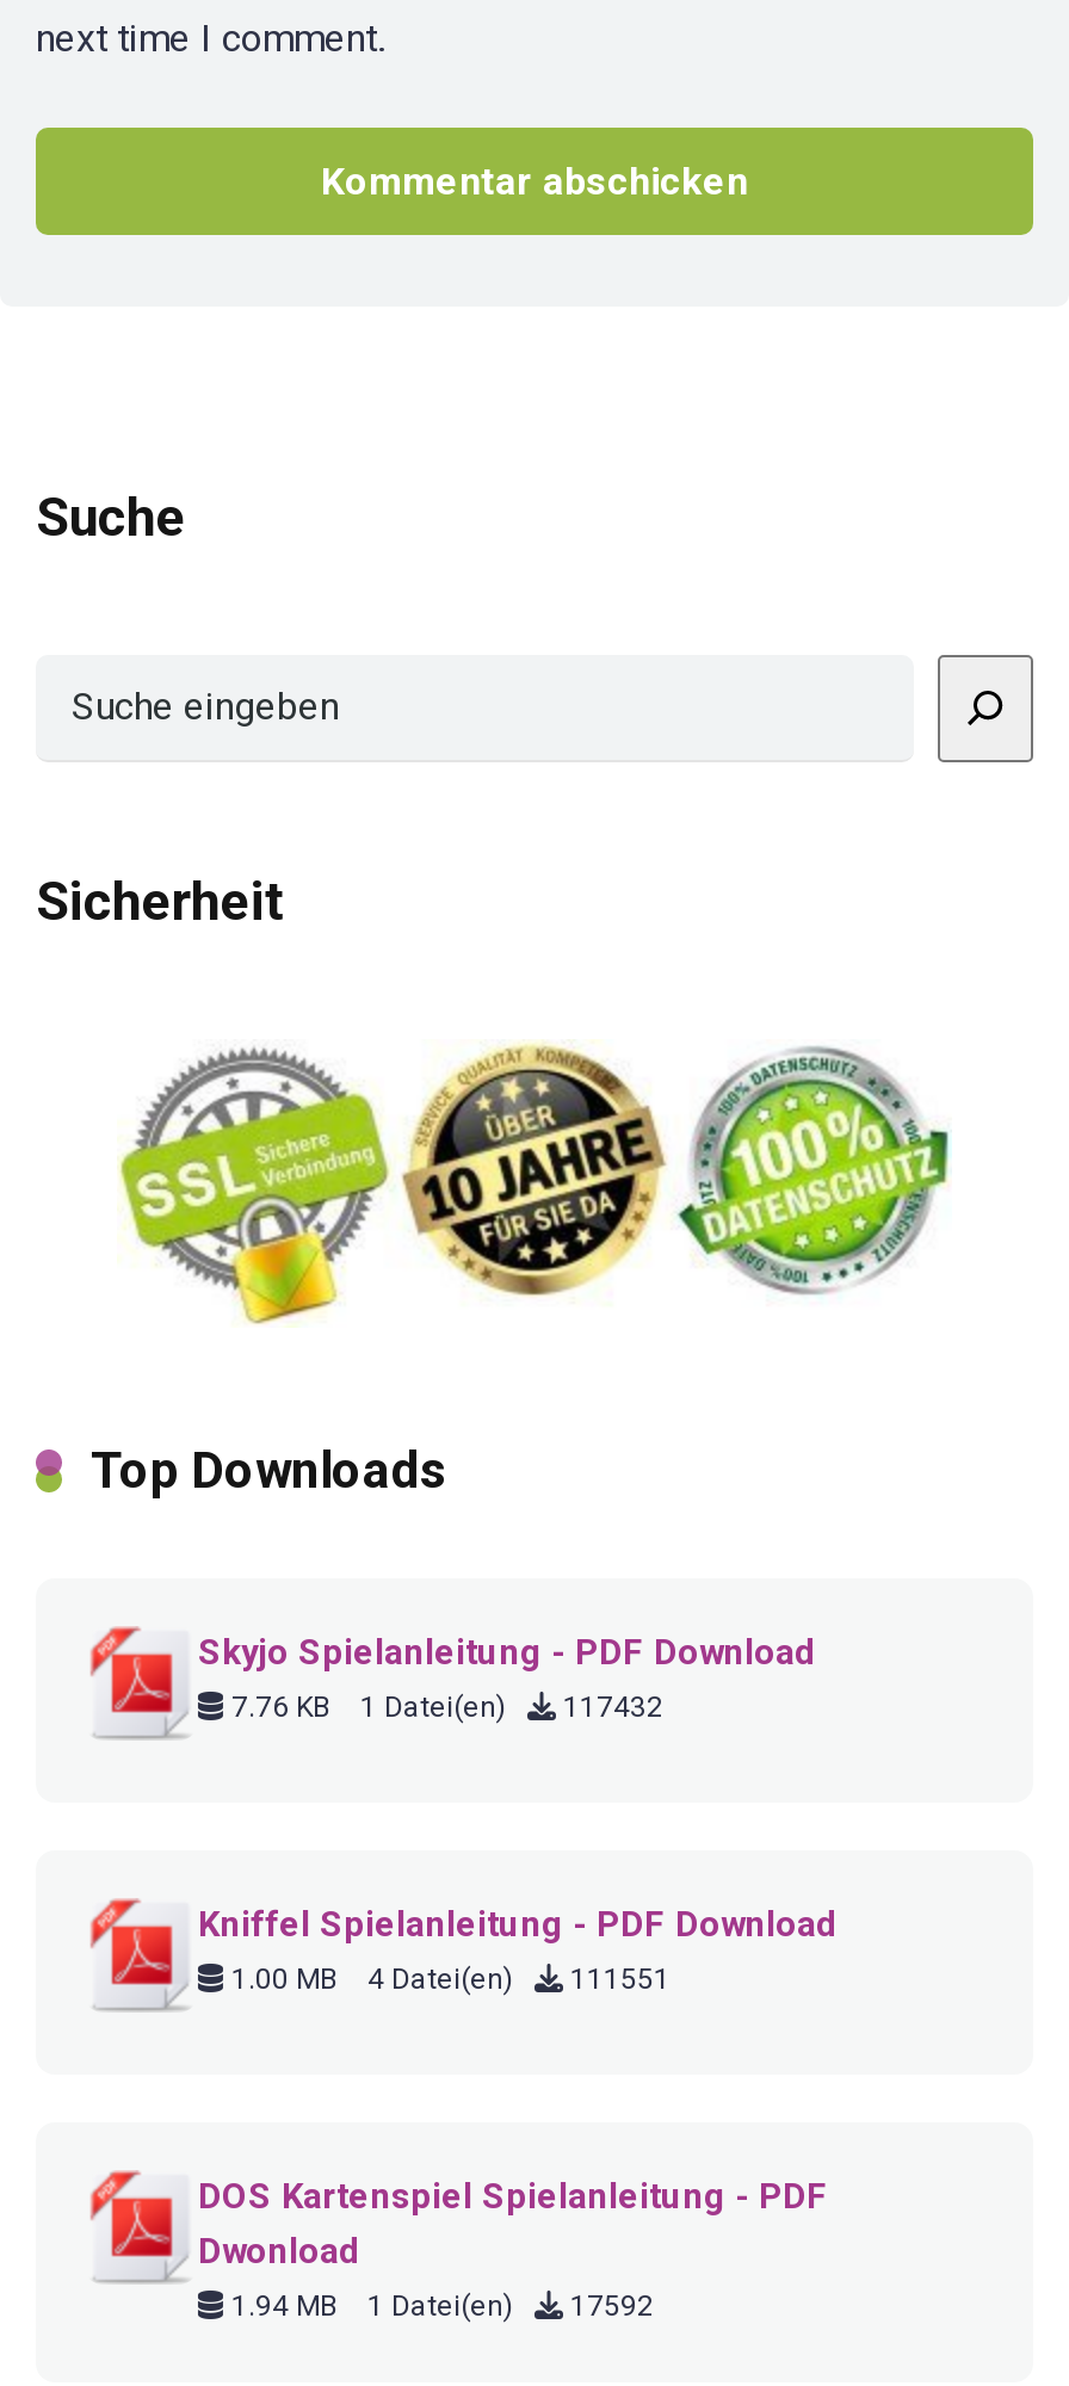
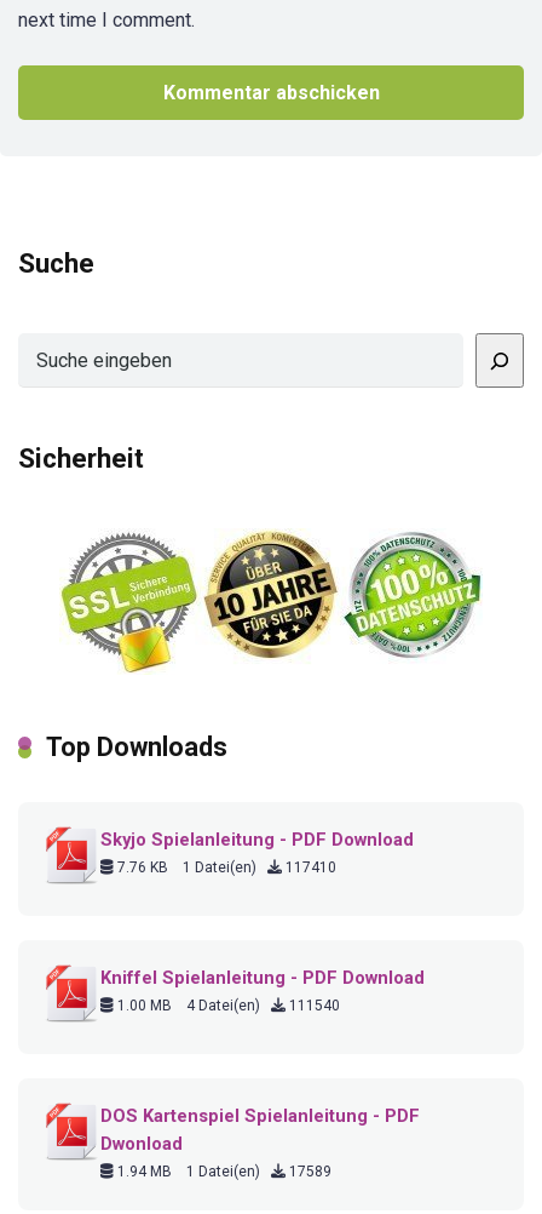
[224,1690,663,1723] 7.76 KB 1 Datei(en) 117432 -> [114,859,336,876] 7.76 KB 1 Datei(en) 117410
[224,1962,671,1995] 1.00 MB 4 Datei(en) 111551 -> [114,997,340,1014] 1.00 MB 4 Datei(en) 111540
[224,2288,654,2322] 1.94 MB 1 Datei(en) 17592 -> [114,1163,331,1180] 1.94 MB 1 Datei(en) 17589

